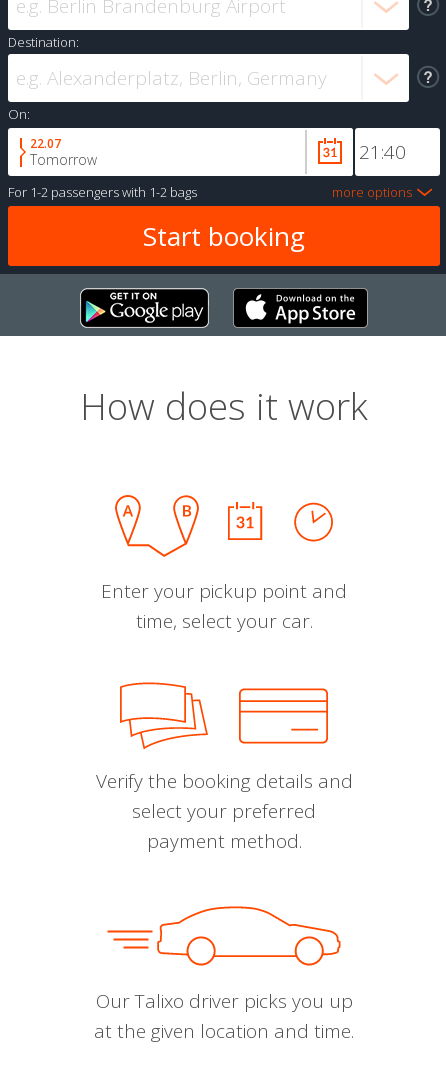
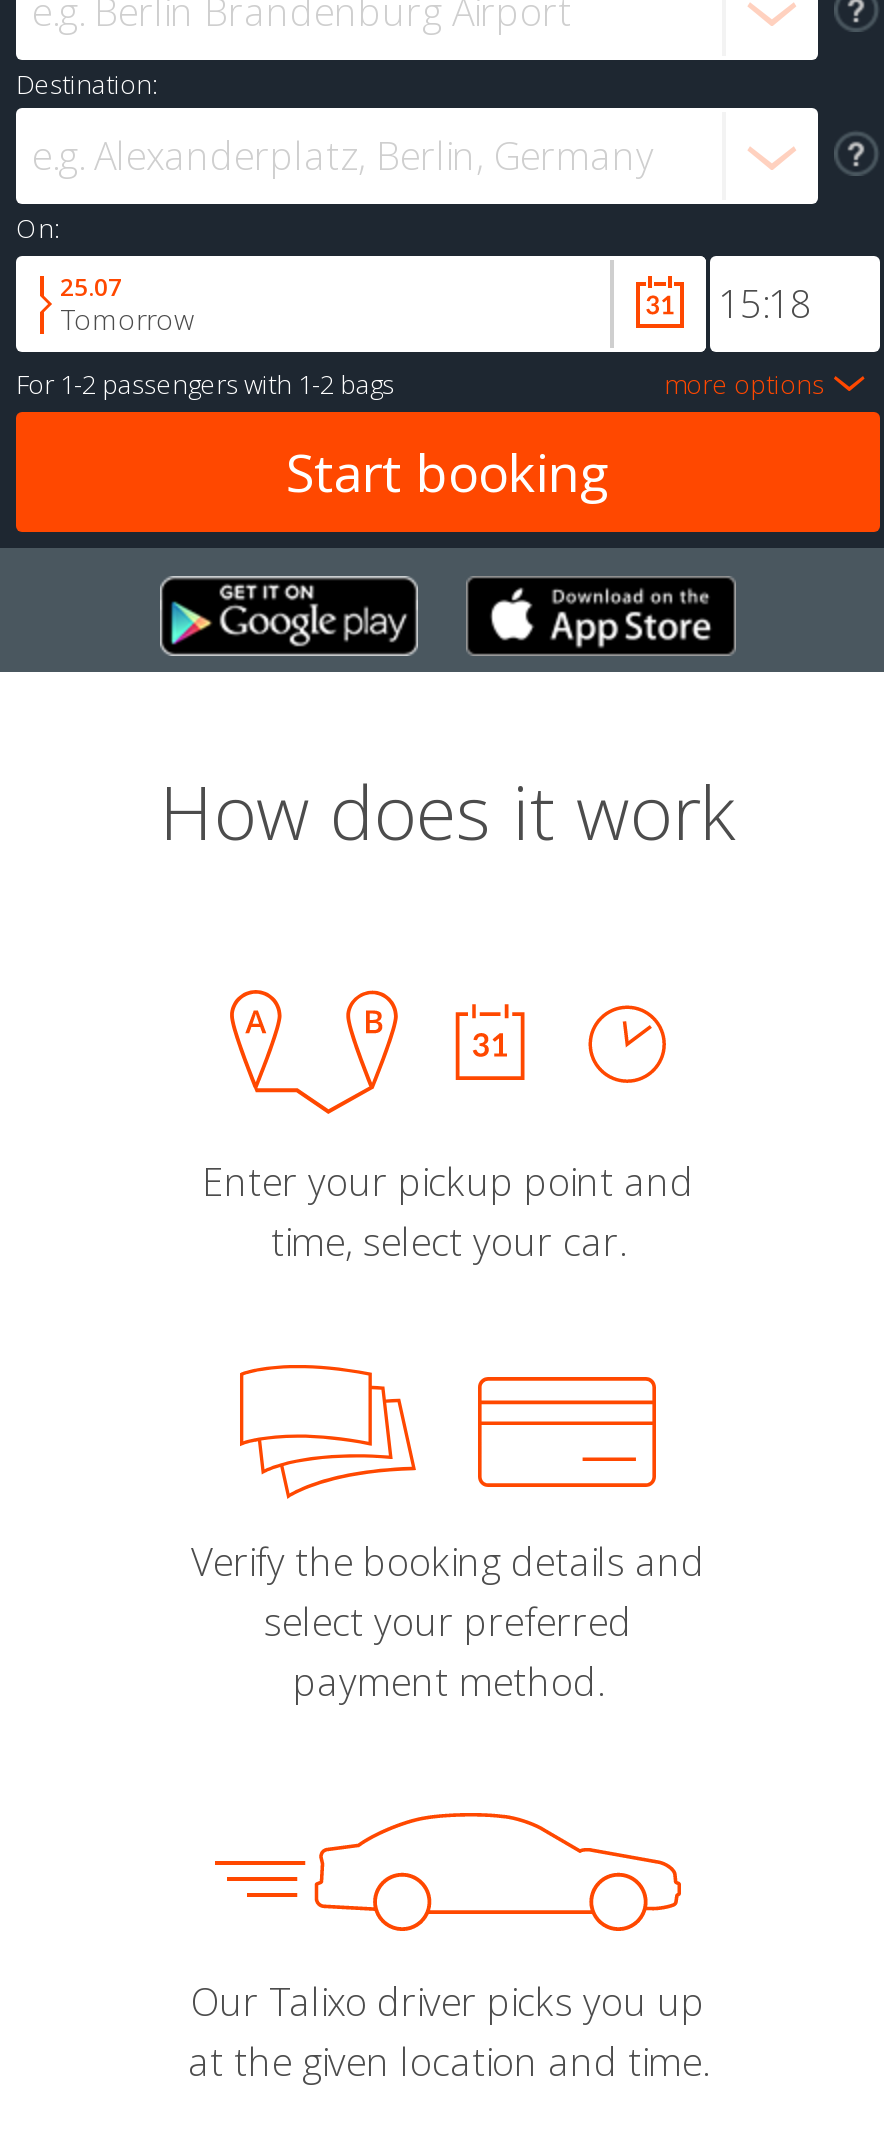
[30,135,61,152] 22.07 -> [60,271,122,305] 25.07

